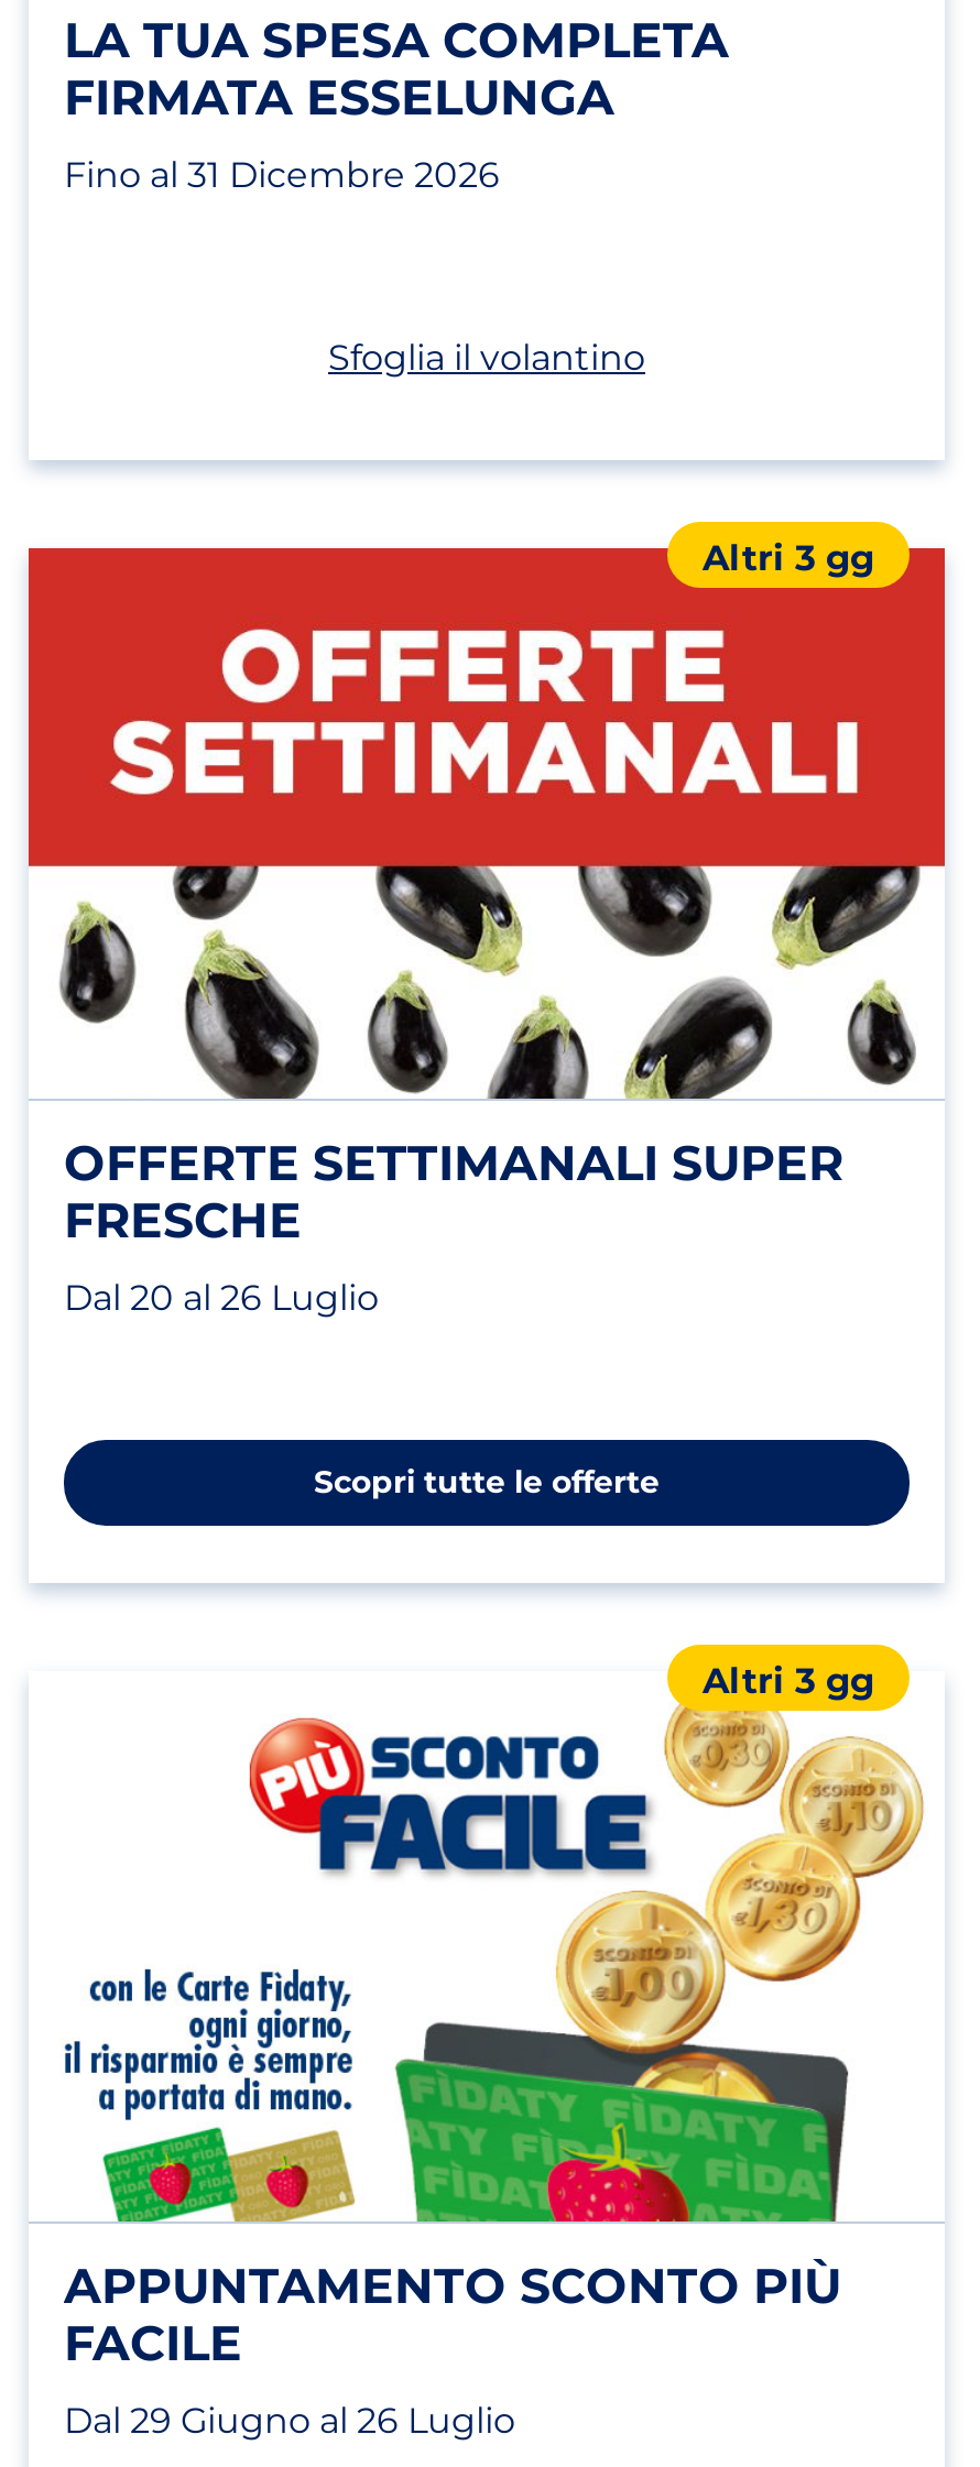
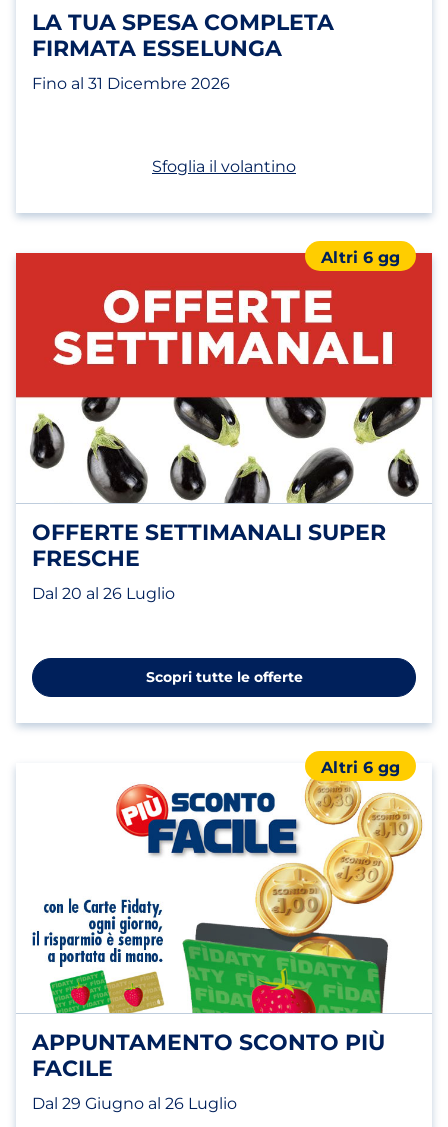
[703,537,874,579] Altri 3 gg -> [321,248,400,267] Altri 6 gg
[703,1660,874,1702] Altri 3 gg -> [321,758,400,777] Altri 6 gg

